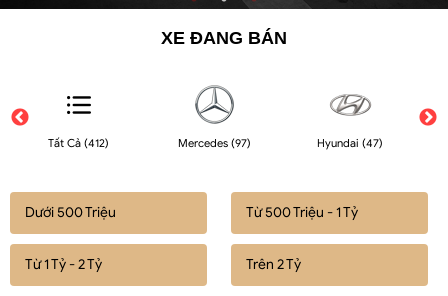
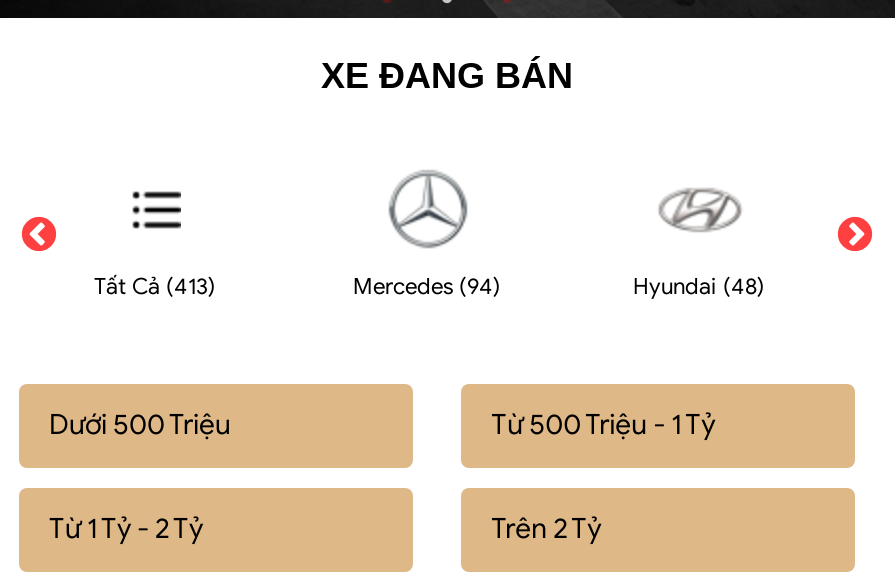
[47,136,108,150] Tất Cả (412) -> [94,272,216,300] Tất Cả (413)
[177,136,250,150] Mercedes (97) -> [353,272,501,300] Mercedes (94)
[317,136,383,150] Hyundai (47) -> [633,272,765,300] Hyundai (48)

